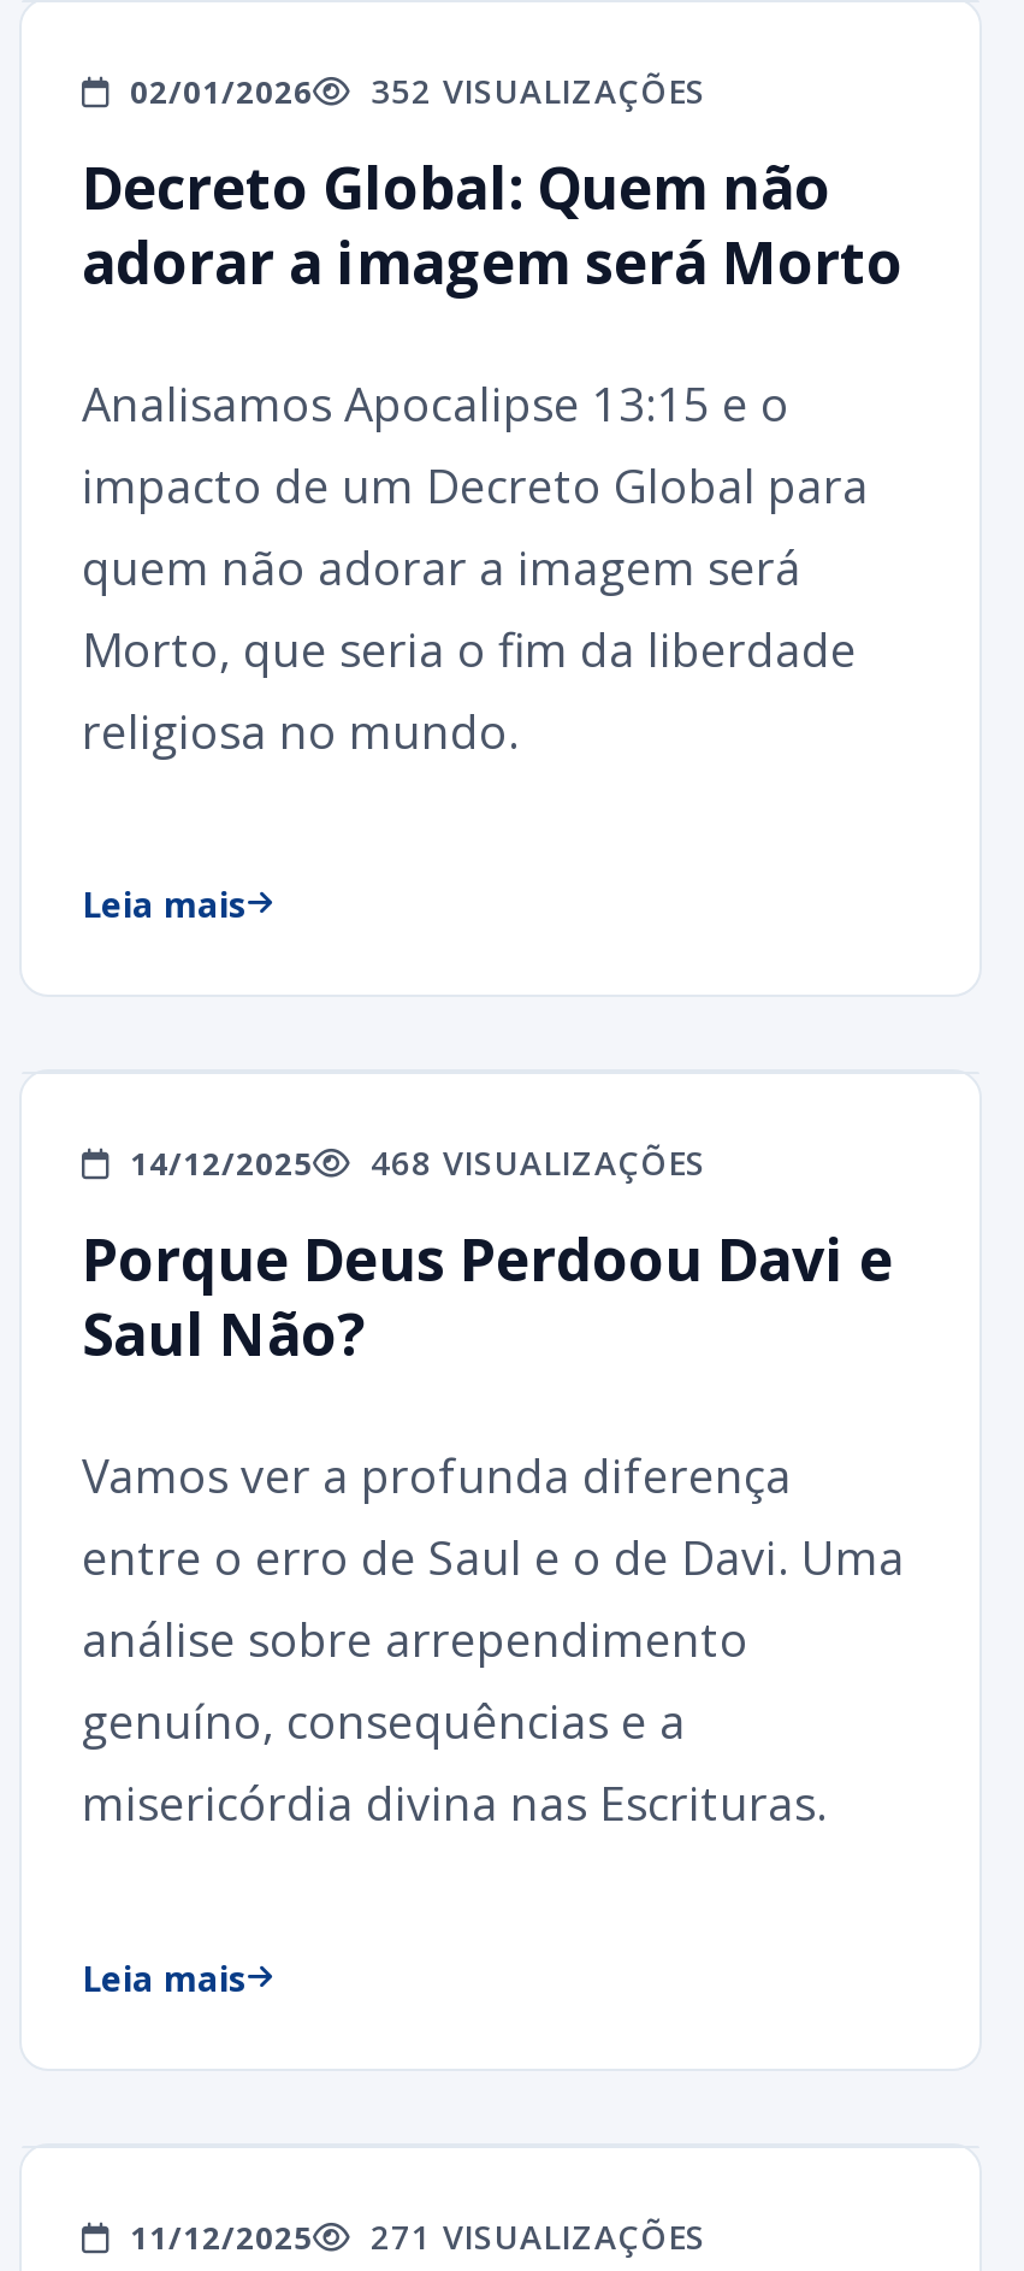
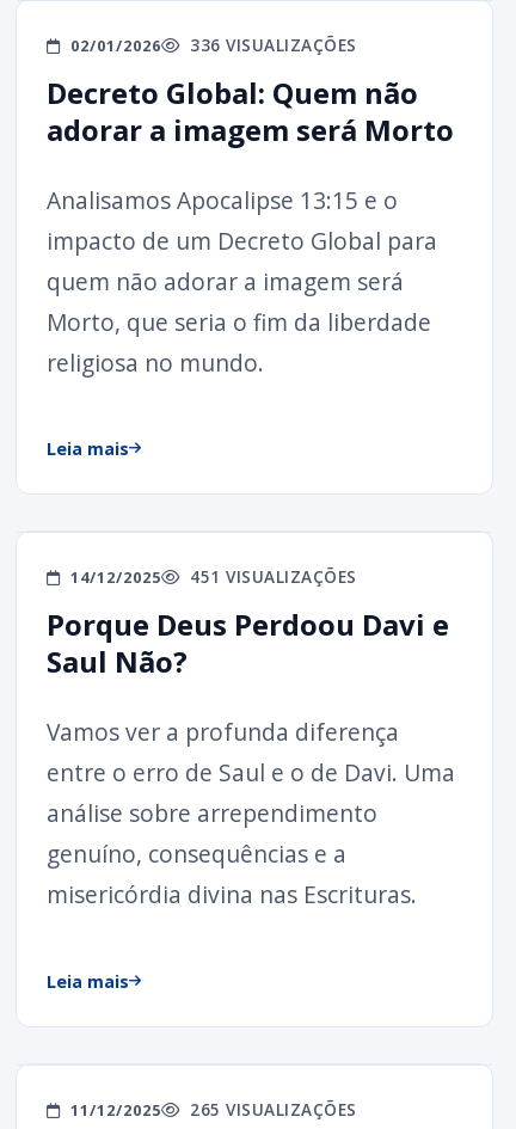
[360,67,706,113] 352 VISUALIZAÇÕES -> [185,33,357,56] 336 VISUALIZAÇÕES
[360,1139,706,1185] 468 VISUALIZAÇÕES -> [185,565,357,588] 451 VISUALIZAÇÕES
[360,2212,706,2258] 271 VISUALIZAÇÕES -> [185,1097,357,1120] 265 VISUALIZAÇÕES

